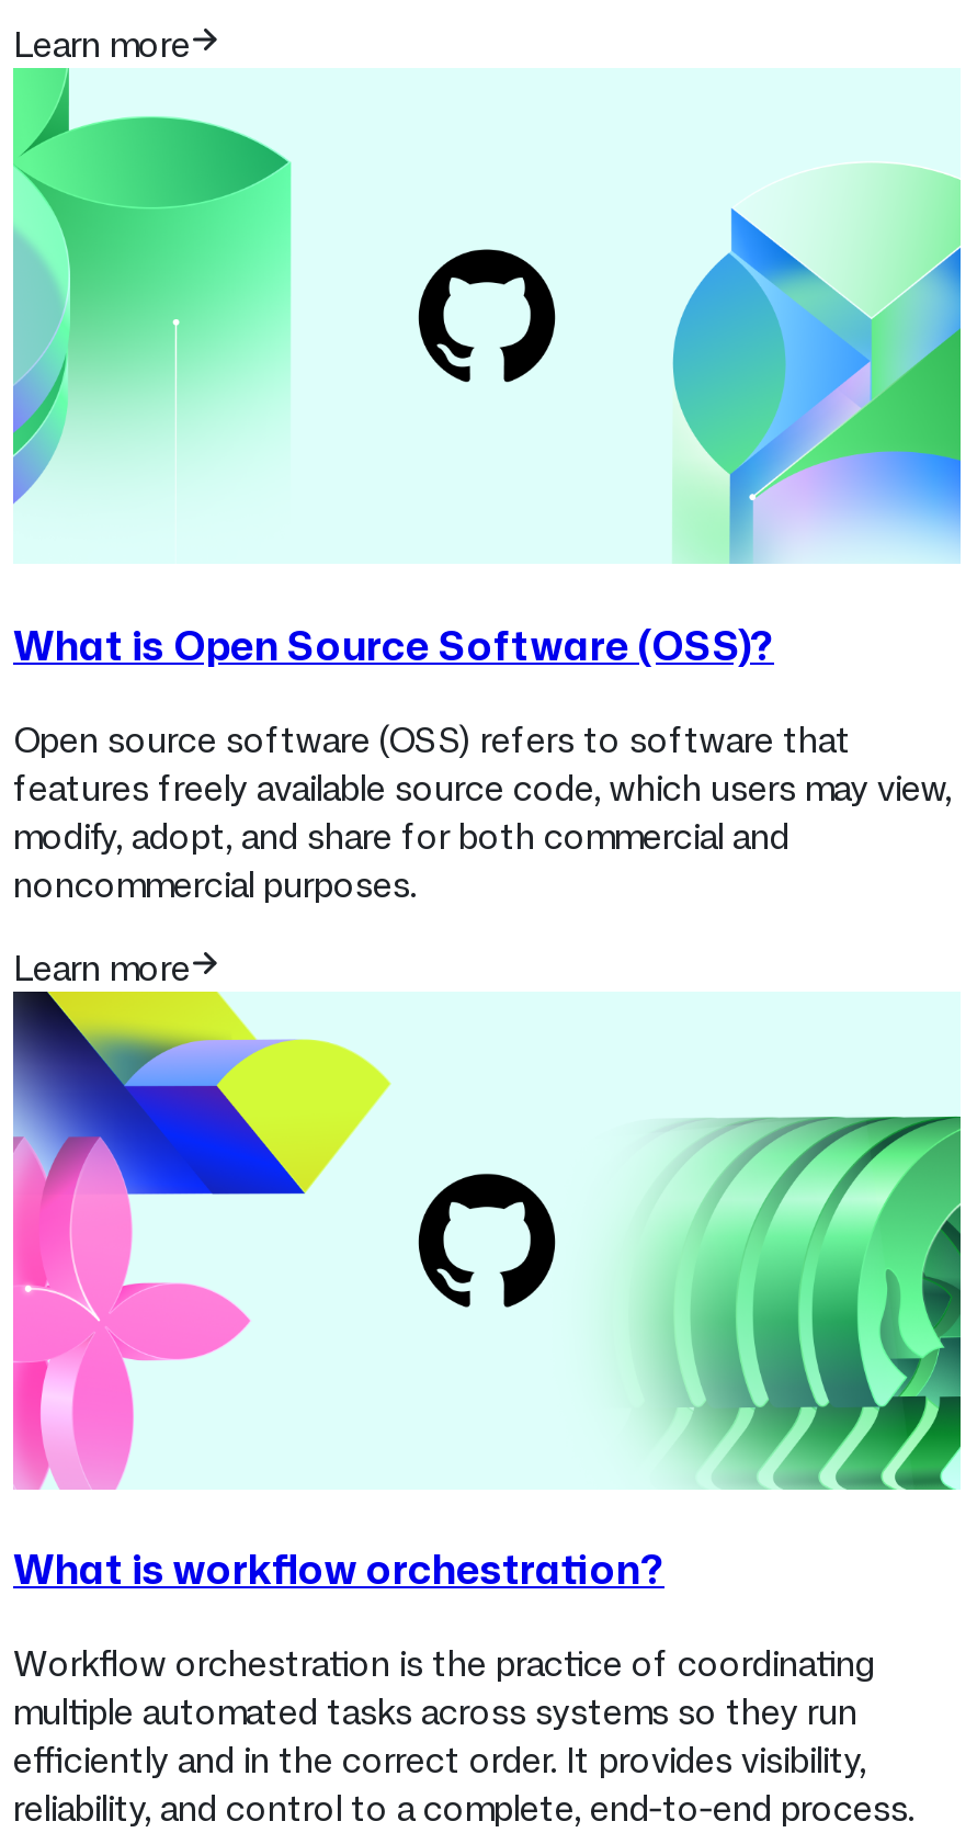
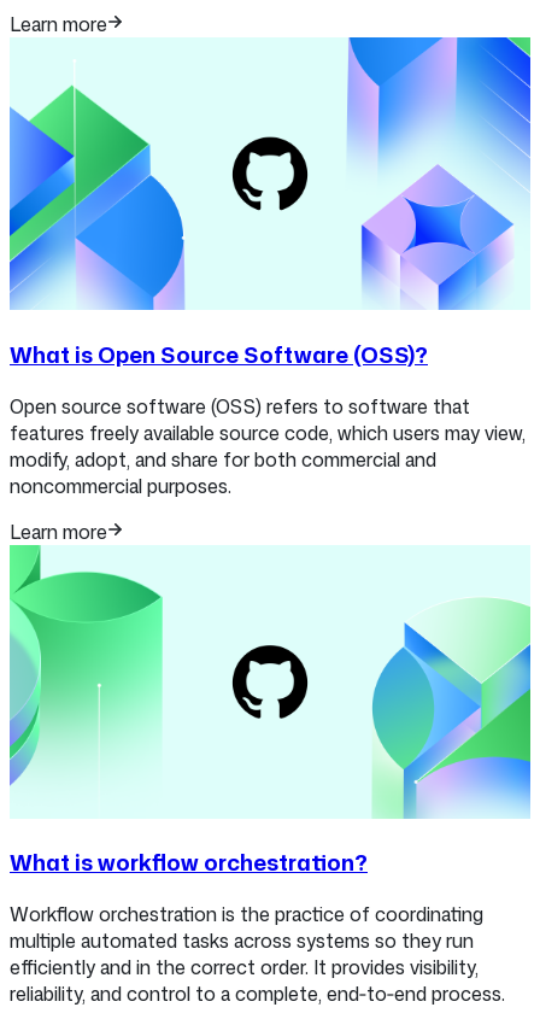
[11,72,329,564] [image] -> [8,40,184,311] [image]
[629,68,963,564] [image] -> [347,36,532,310] [image]
[11,989,393,1492] [image] -> [8,545,216,819] [image]
[627,1090,963,1492] [image] -> [348,598,532,819] [image]

